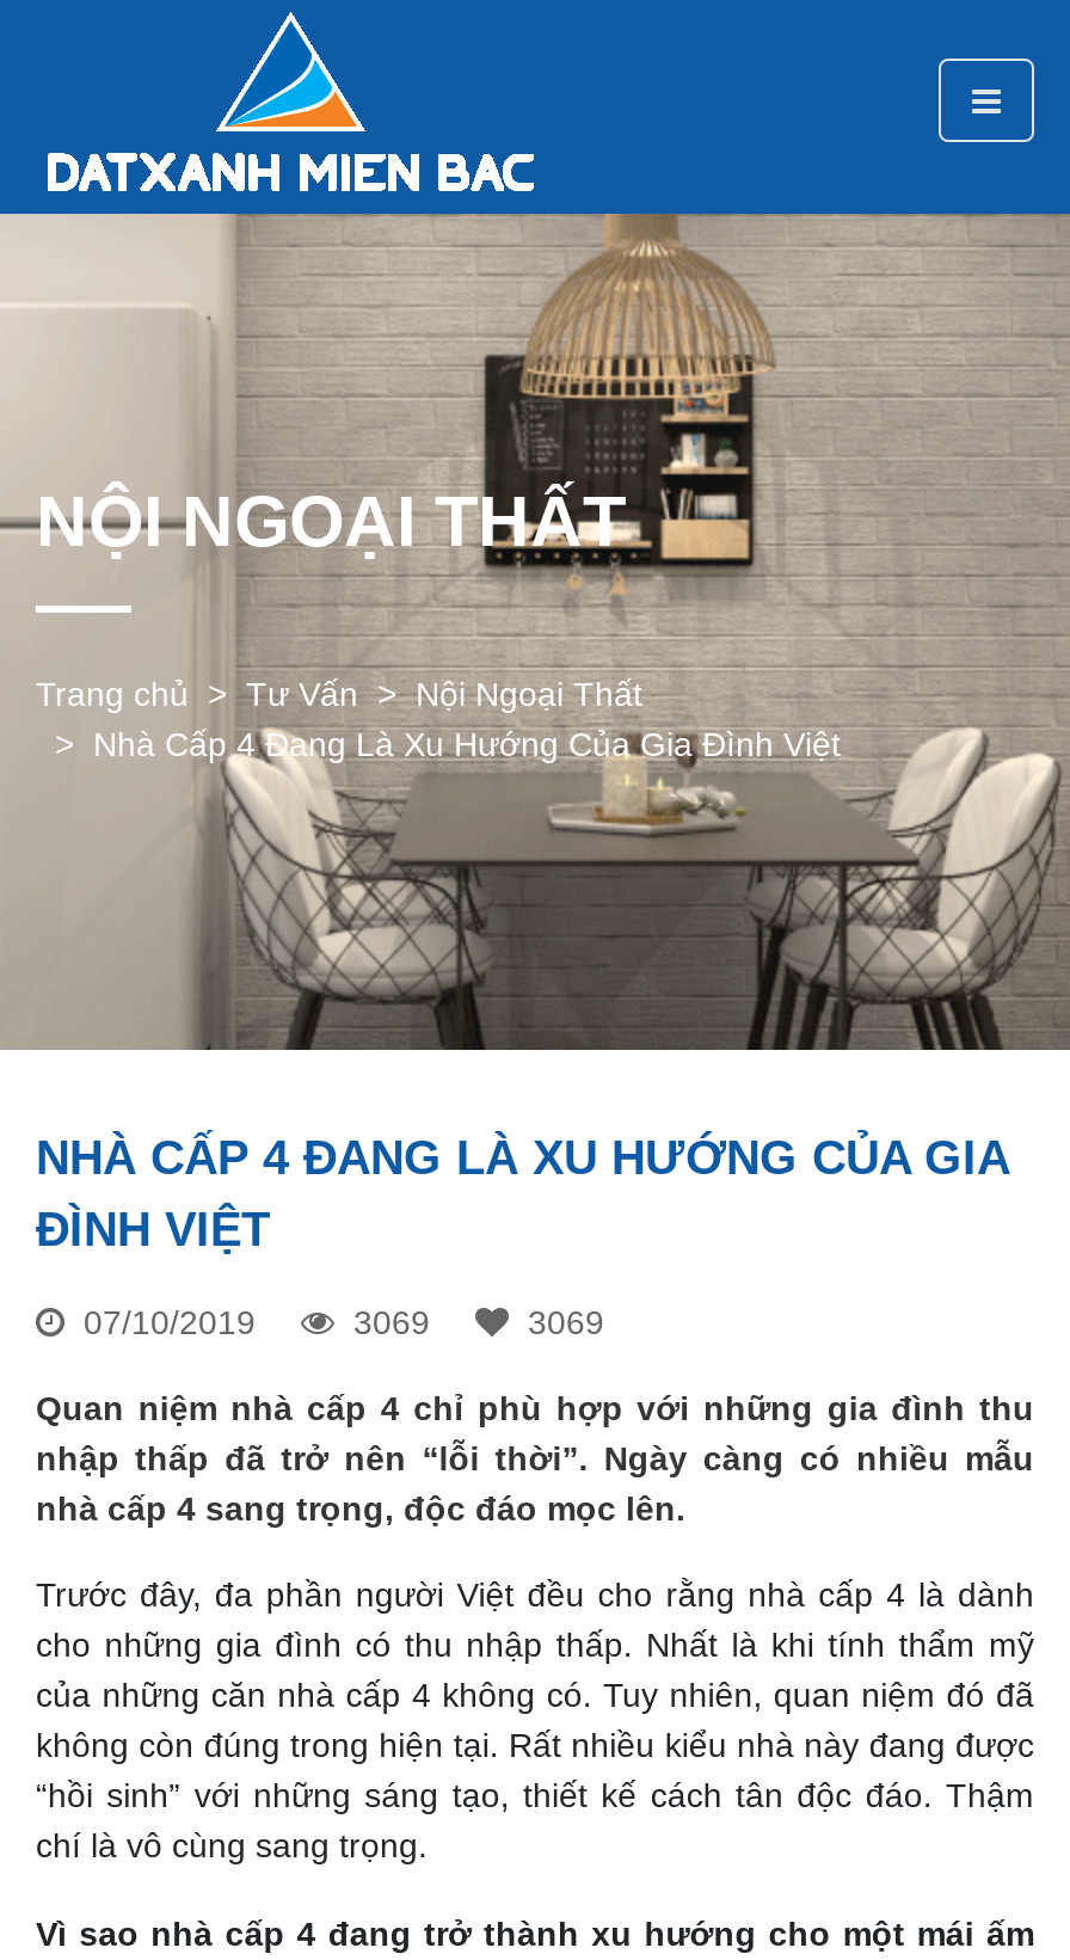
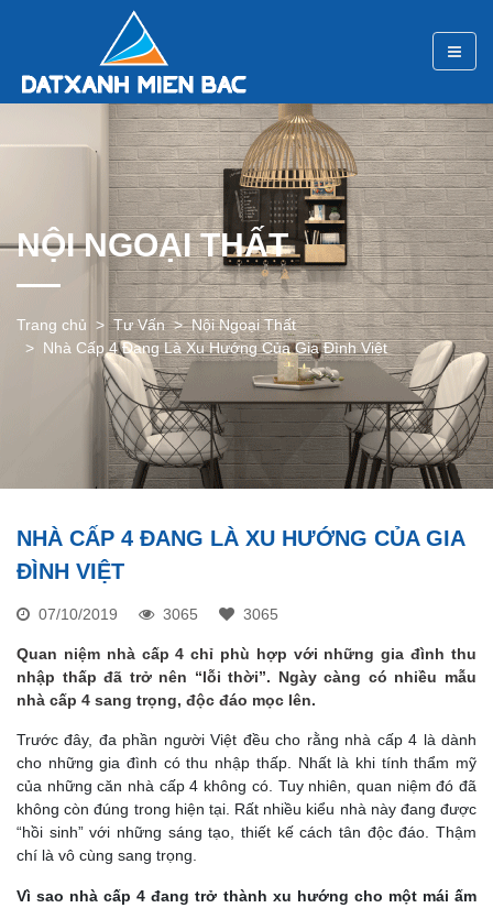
[344,1303,439,1341] 3069 -> [158,605,202,623] 3065
[518,1303,604,1341] 3069 -> [239,605,278,623] 3065

